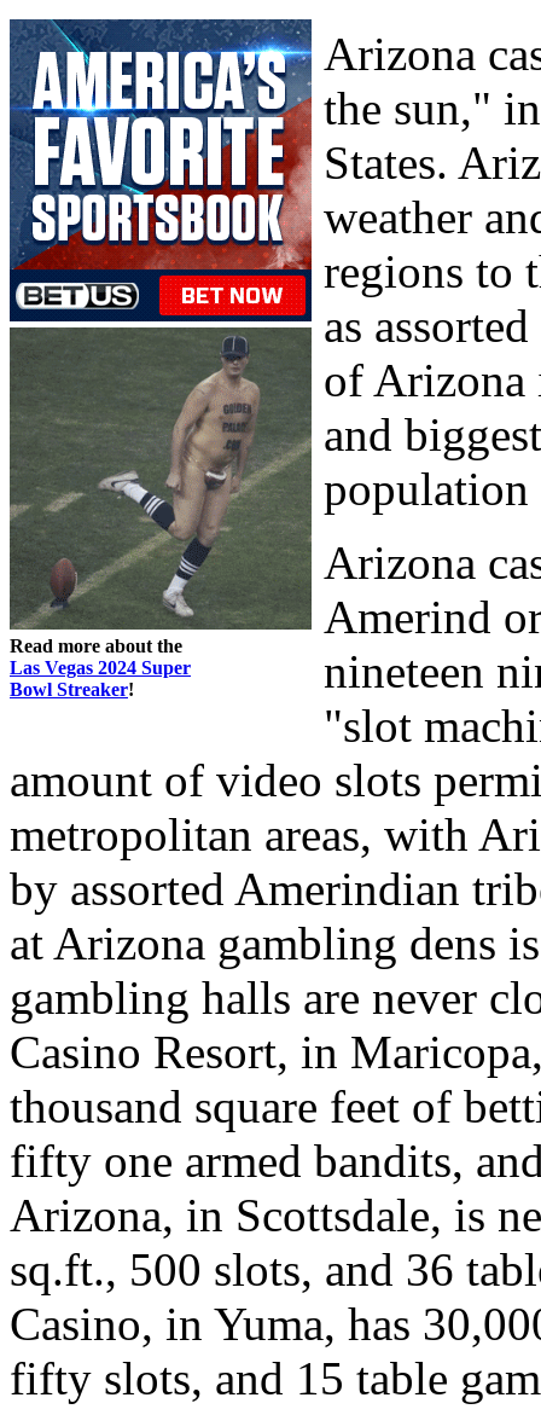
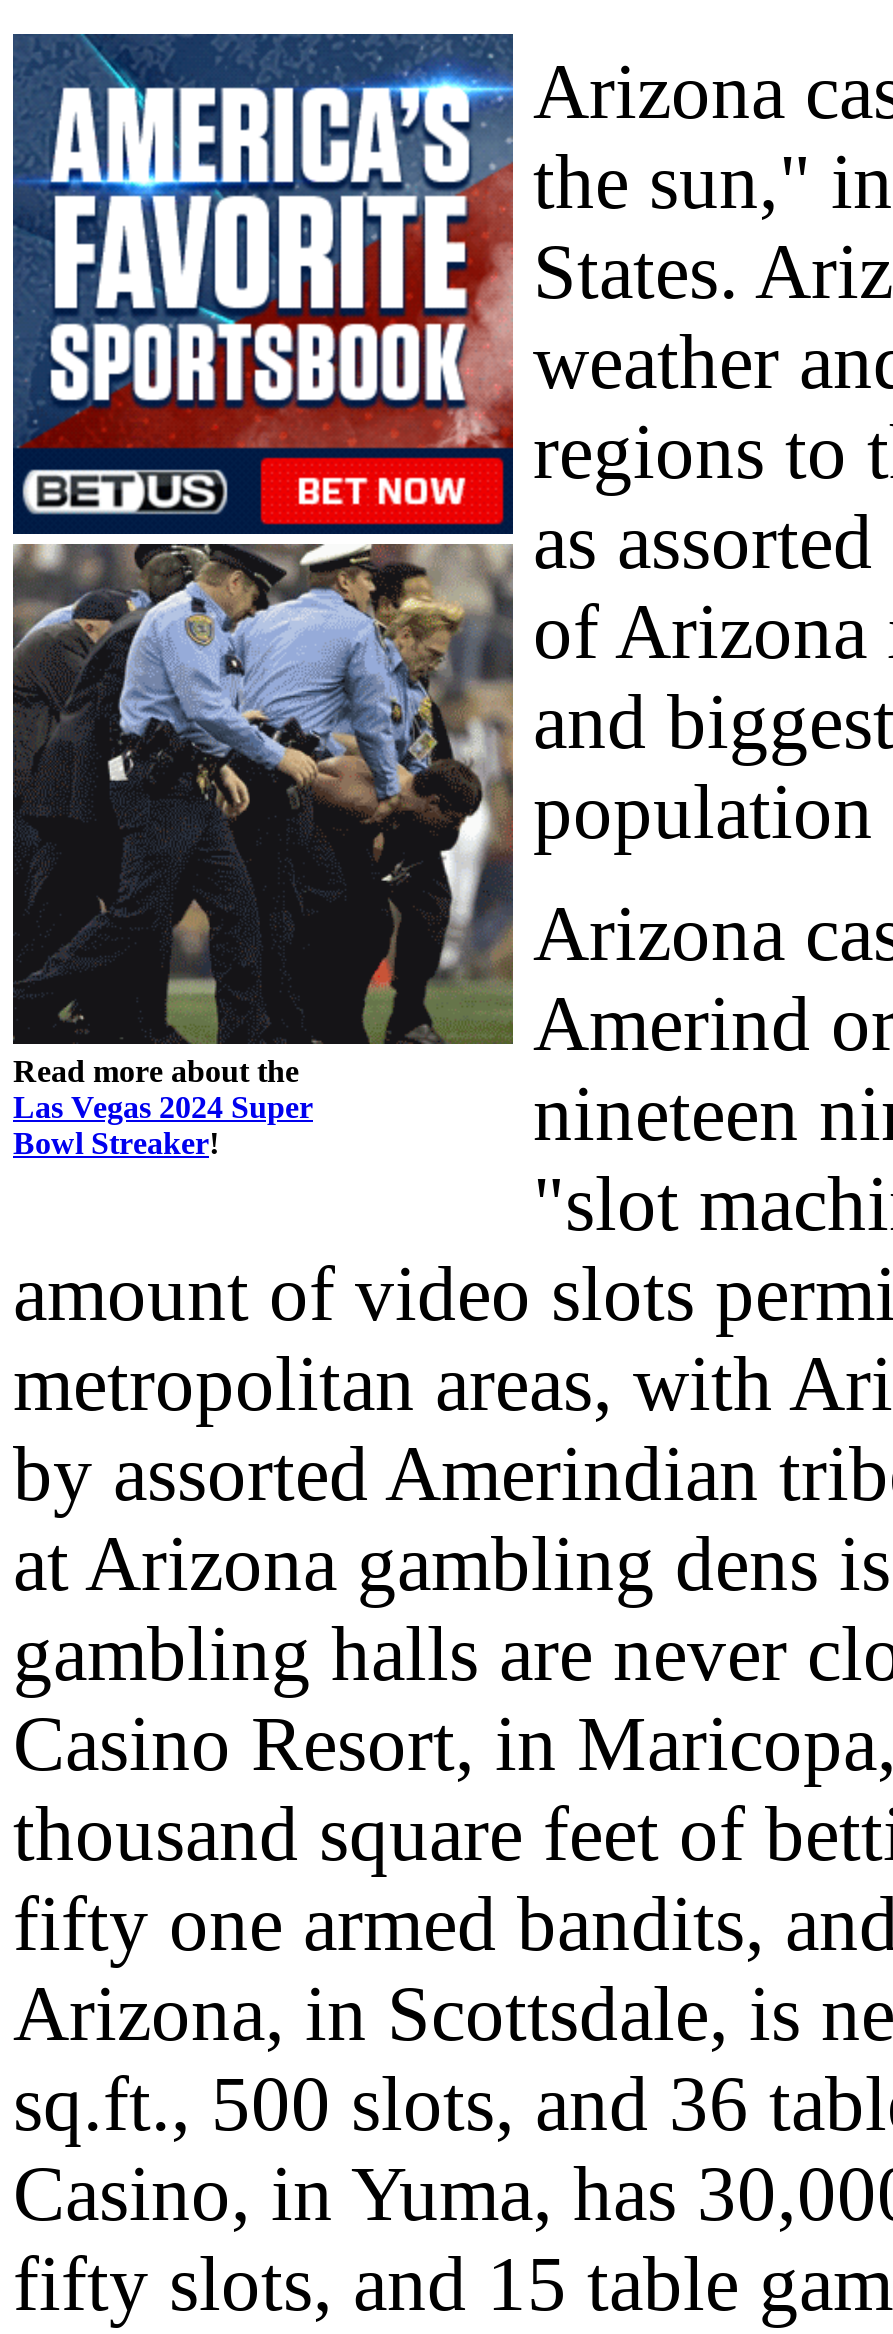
[8,326,312,630] [image] -> [11,544,513,1044] [image]

